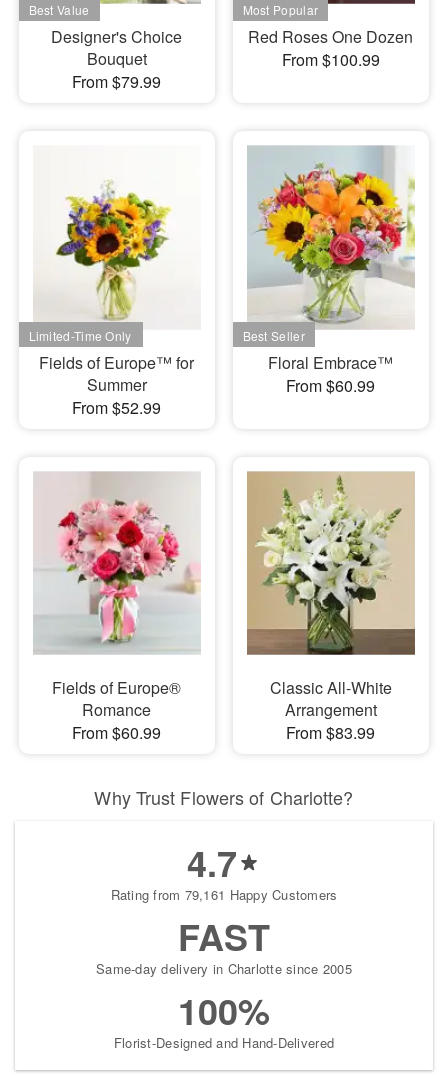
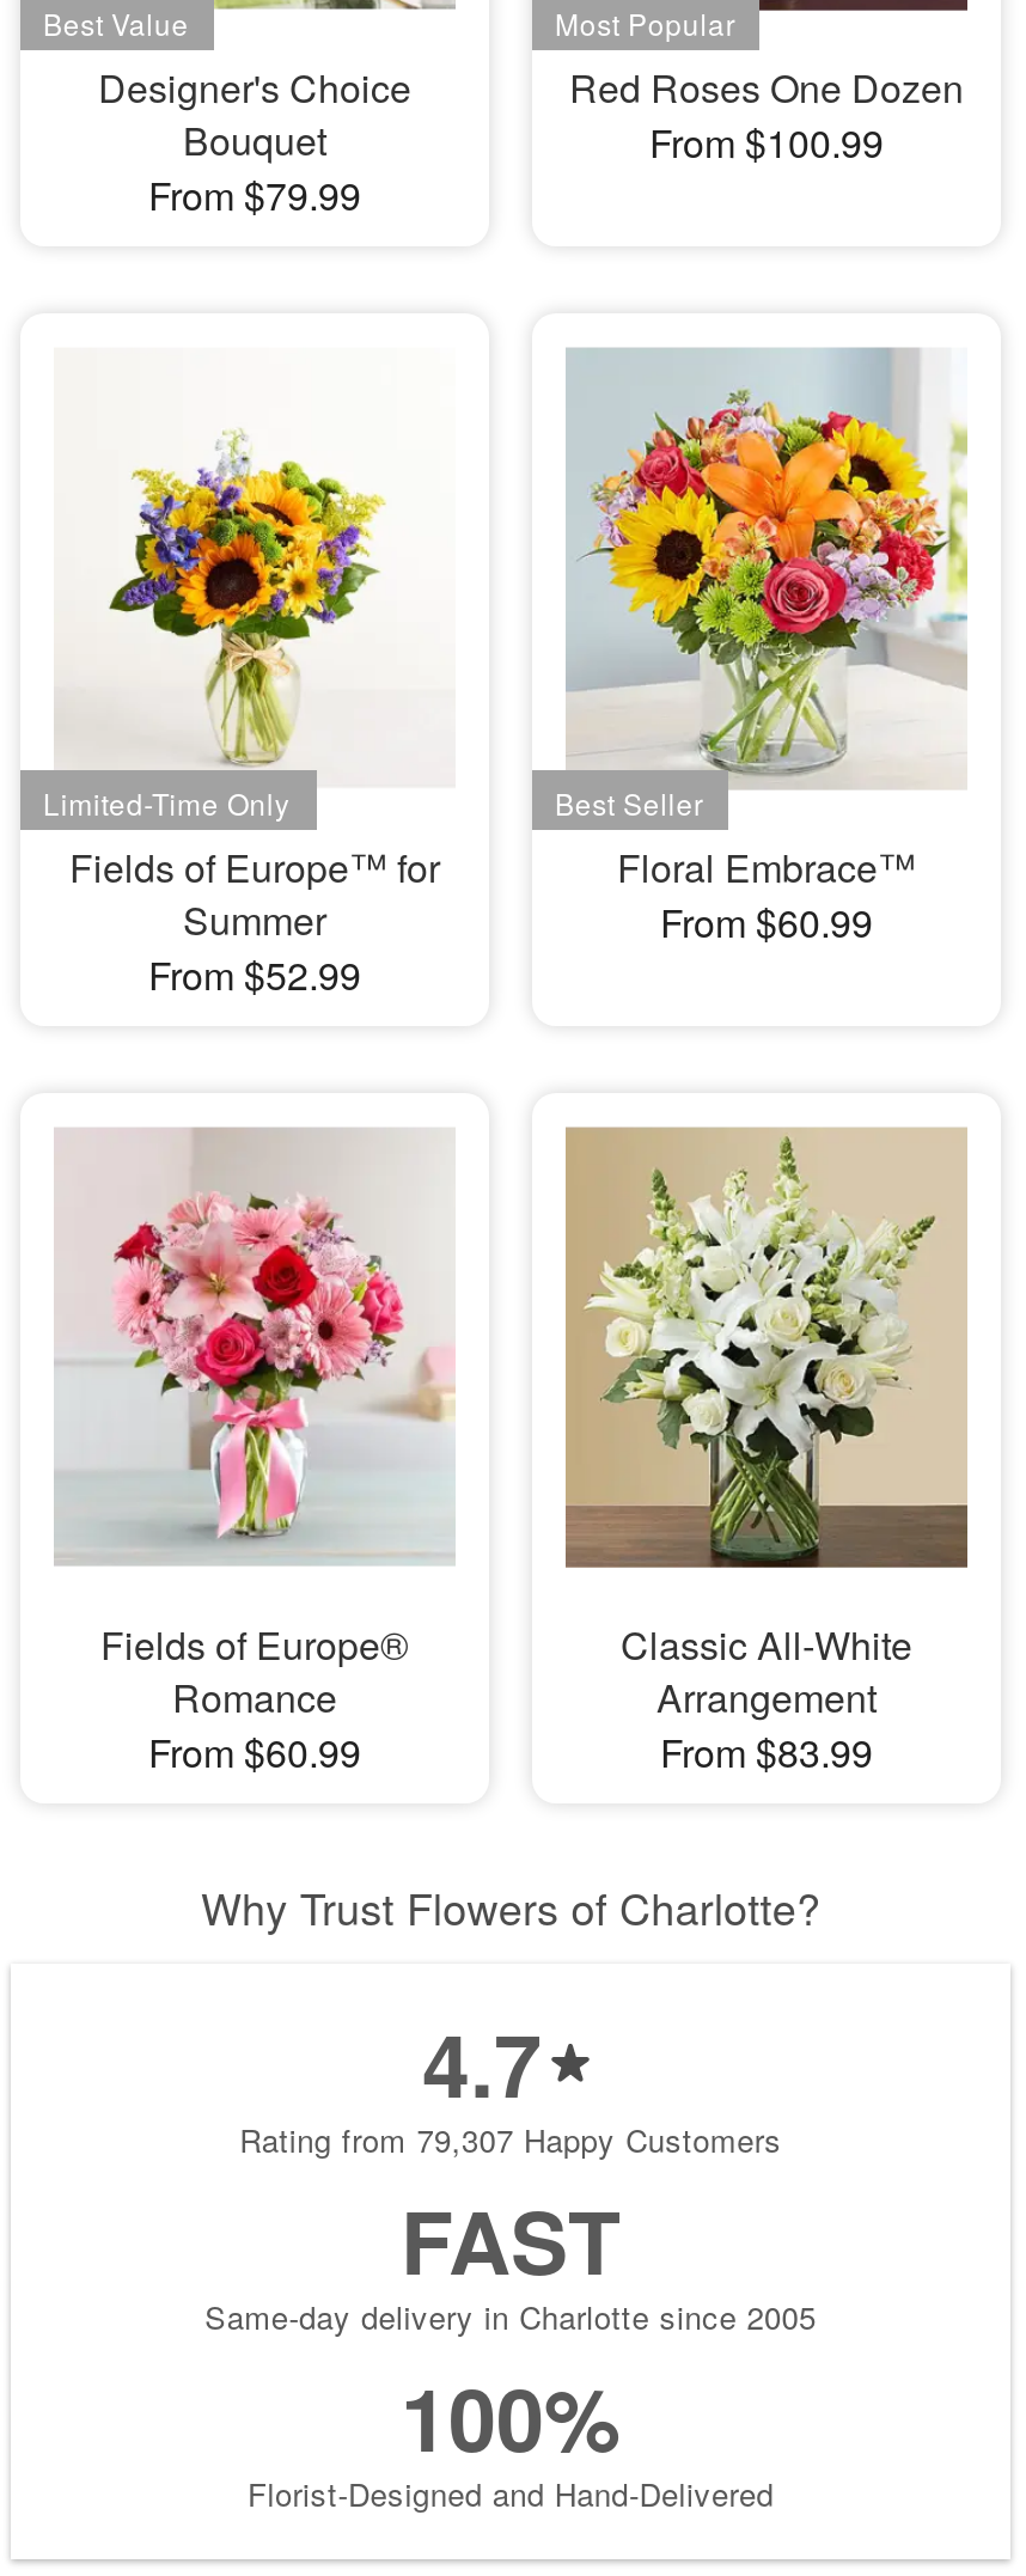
[111,885,337,904] Rating from 79,161 Happy Customers -> [239,2117,782,2163] Rating from 79,307 Happy Customers

